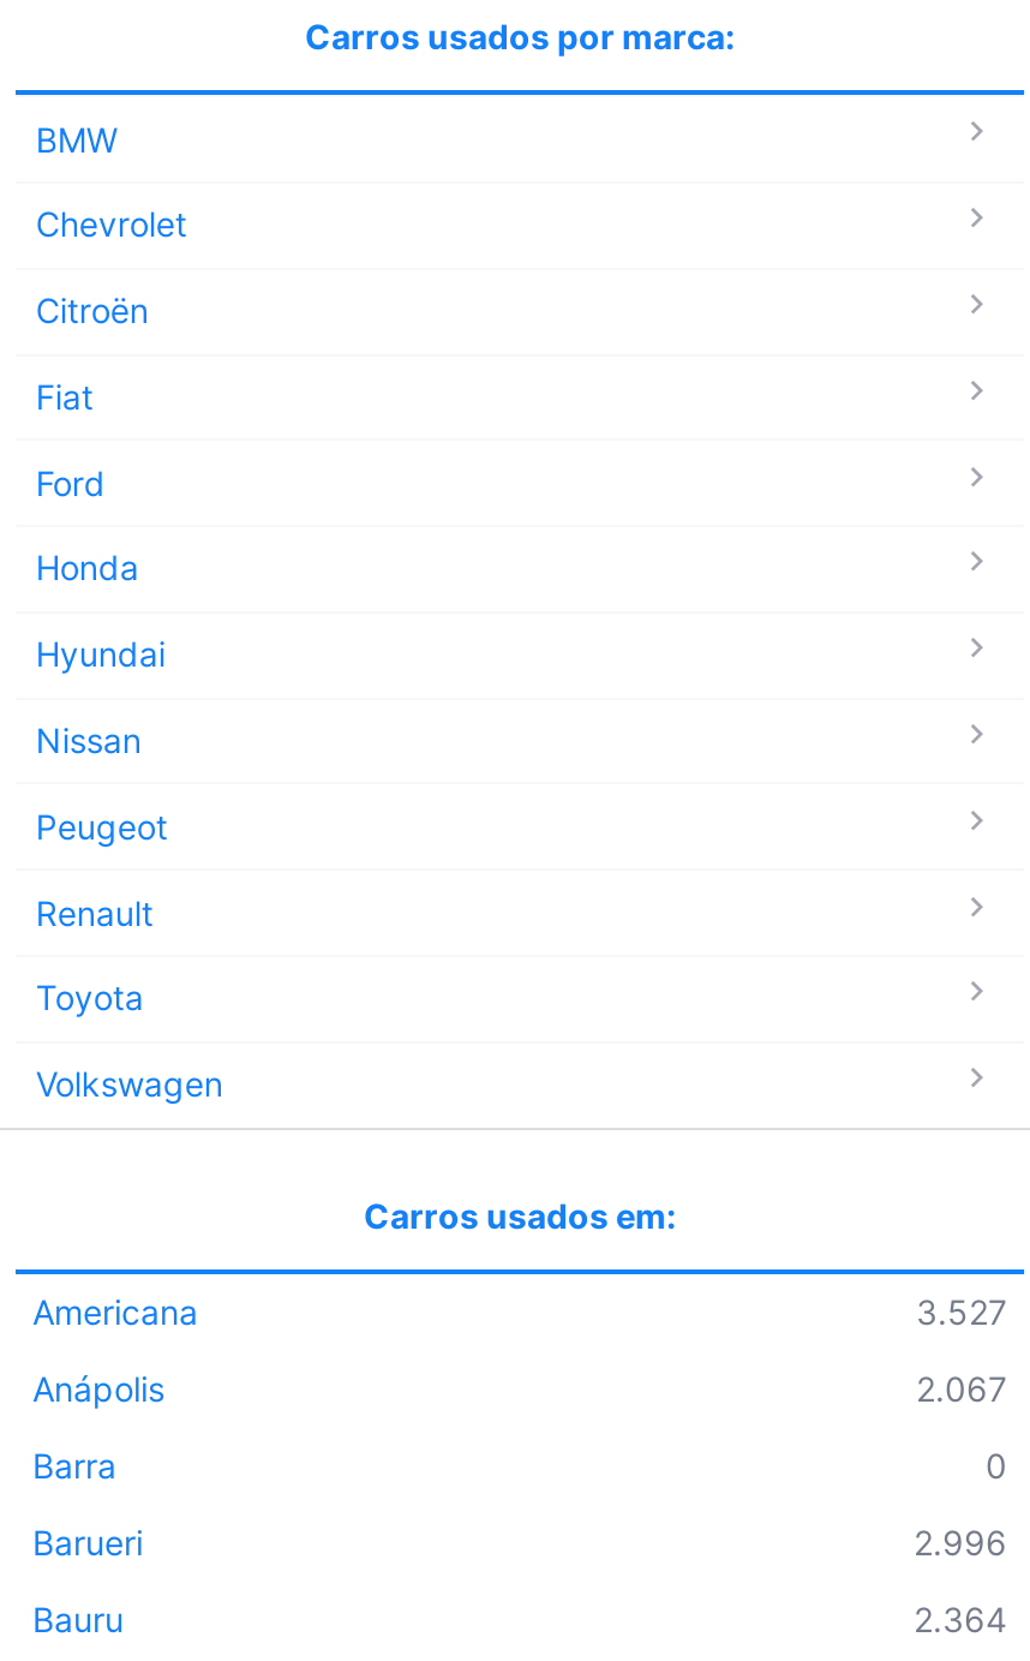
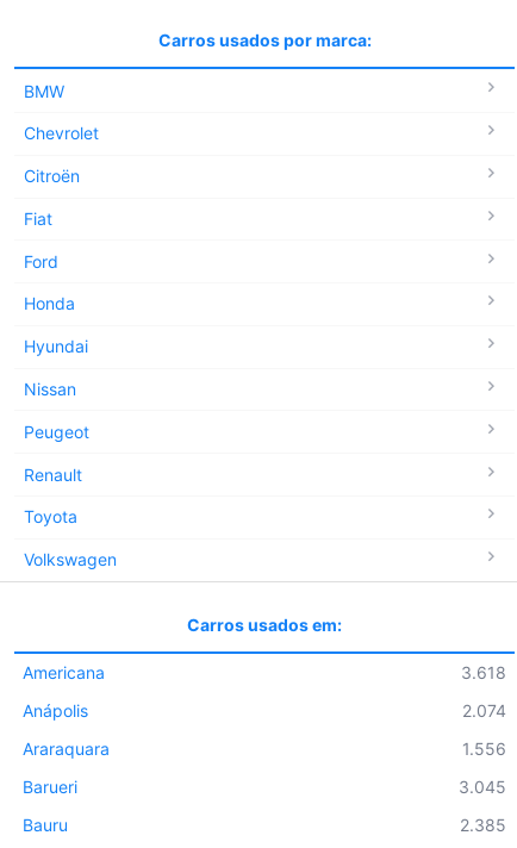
[916,1290,1007,1331] 3.527 -> [461,662,506,682] 3.618
[916,1367,1007,1408] 2.067 -> [462,700,506,720] 2.074
[32,1444,1007,1485] Barra | 0 -> [23,738,506,758] Araraquara | 1.556
[914,1521,1007,1562] 2.996 -> [459,776,506,796] 3.045
[914,1598,1007,1638] 2.364 -> [460,814,506,834] 2.385

